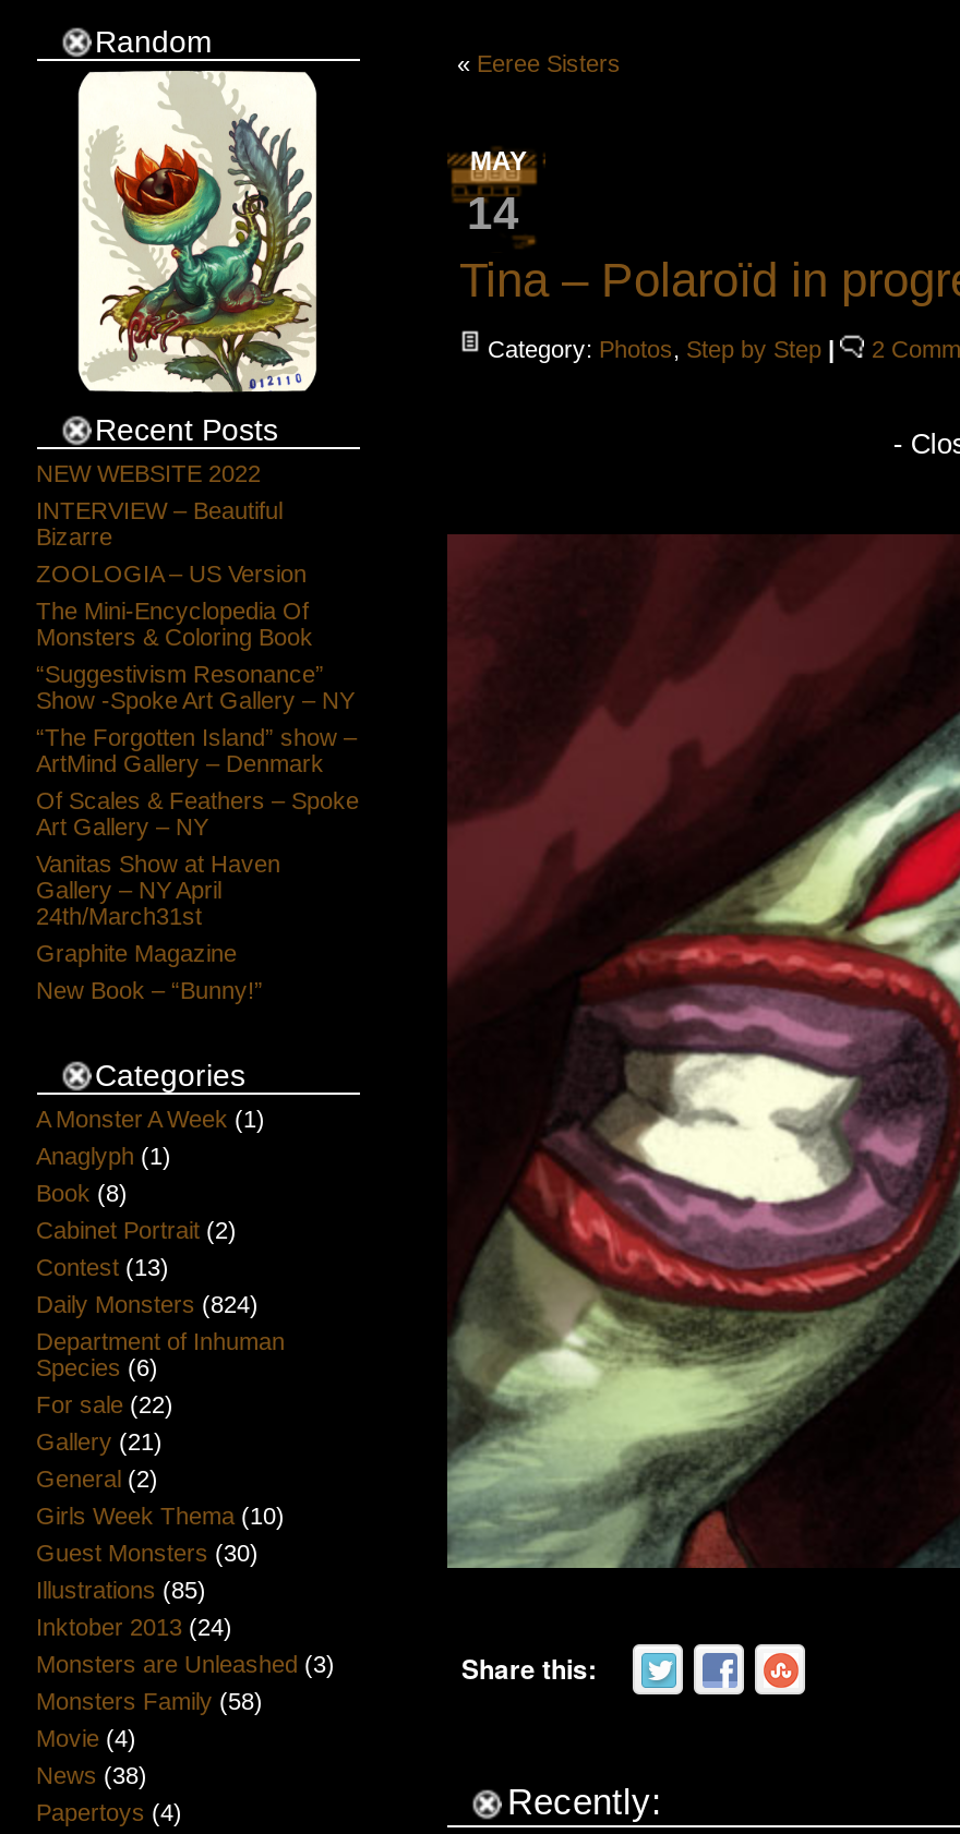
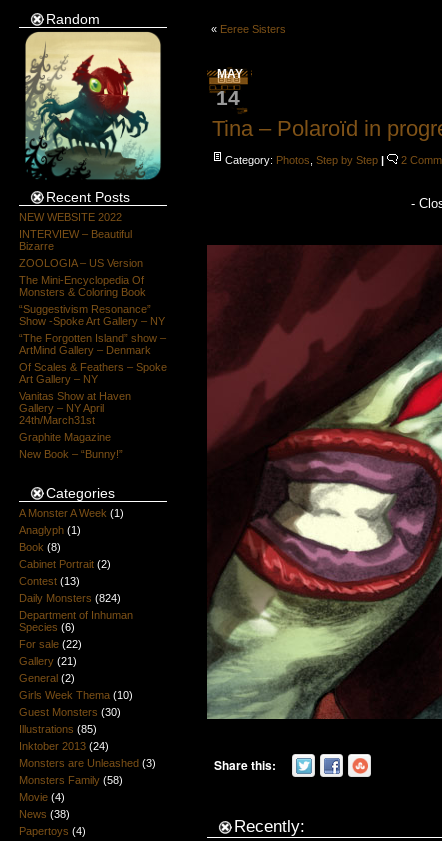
[50,70,347,395] [image] -> [24,31,162,180] [image]

